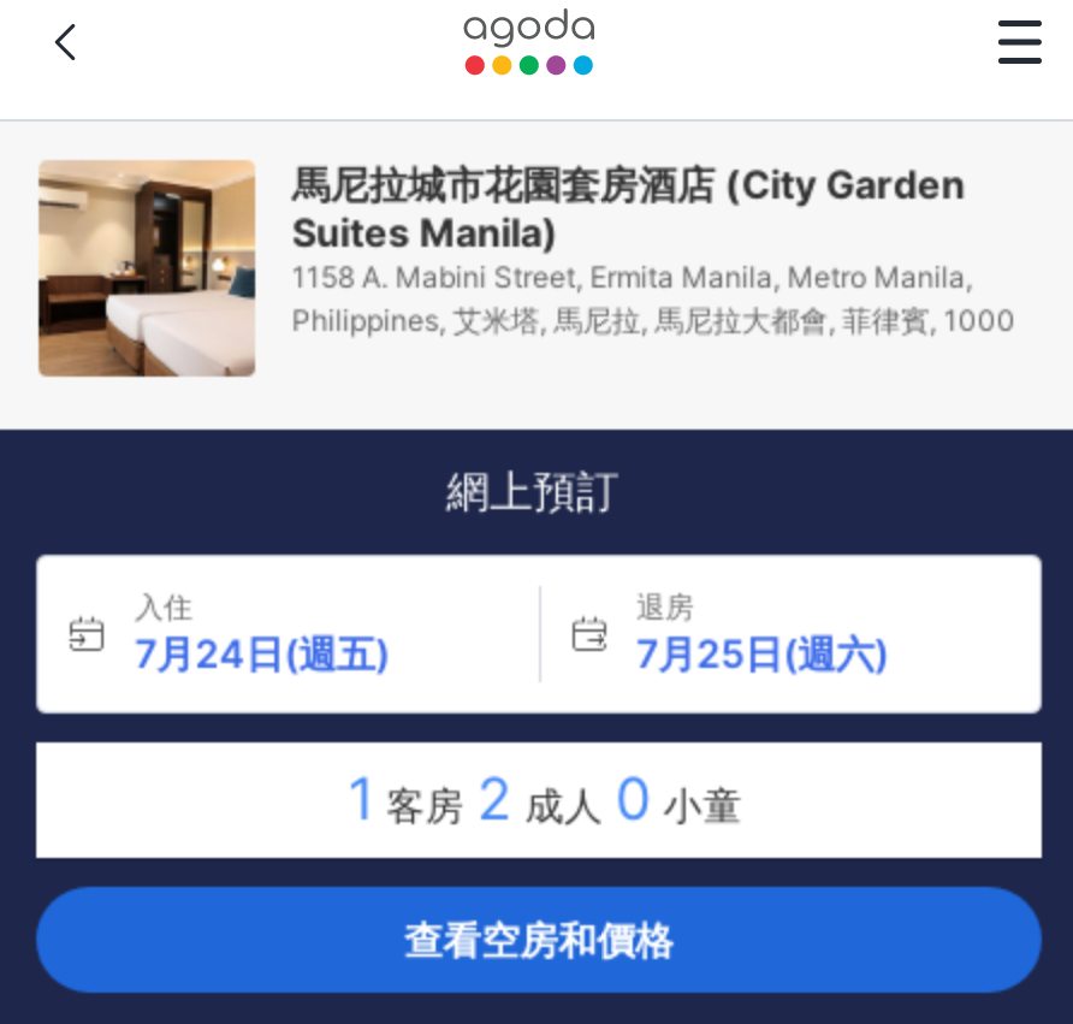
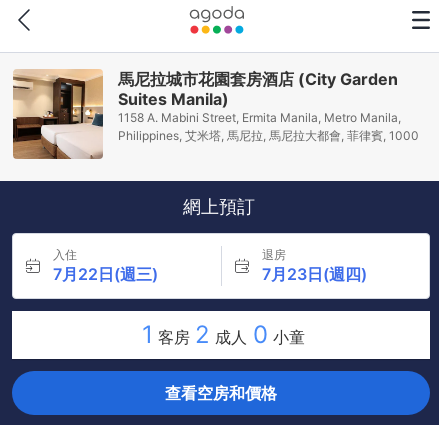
[135,629,390,677] 7月24日(週五) -> [53,264,158,284] 7月22日(週三)
[636,629,889,677] 7月25日(週六) -> [261,264,366,284] 7月23日(週四)

